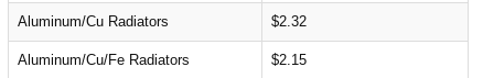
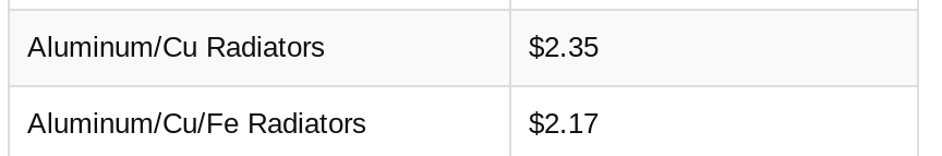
[271,13,307,30] $2.32 -> [529,31,599,63] $2.35
[271,52,307,68] $2.15 -> [529,107,599,140] $2.17

